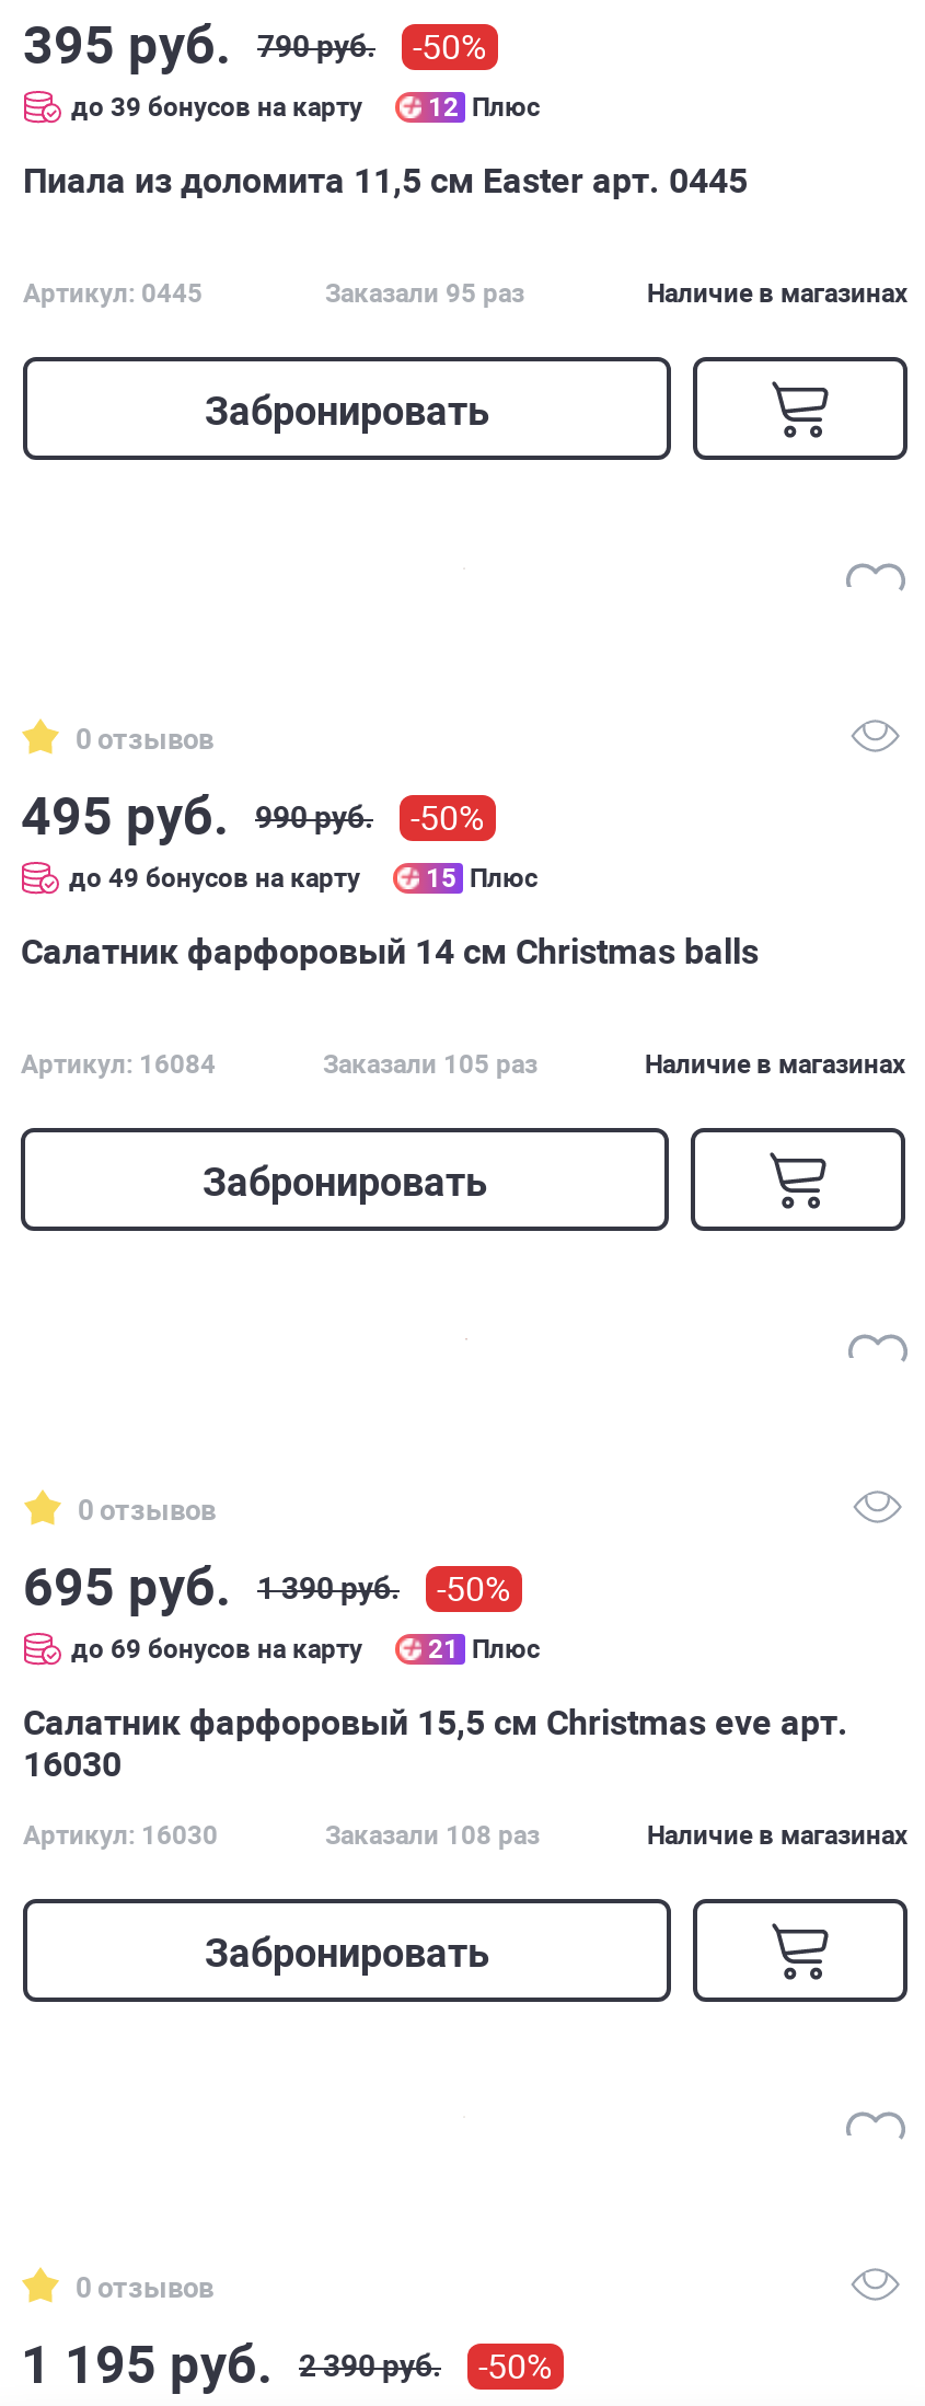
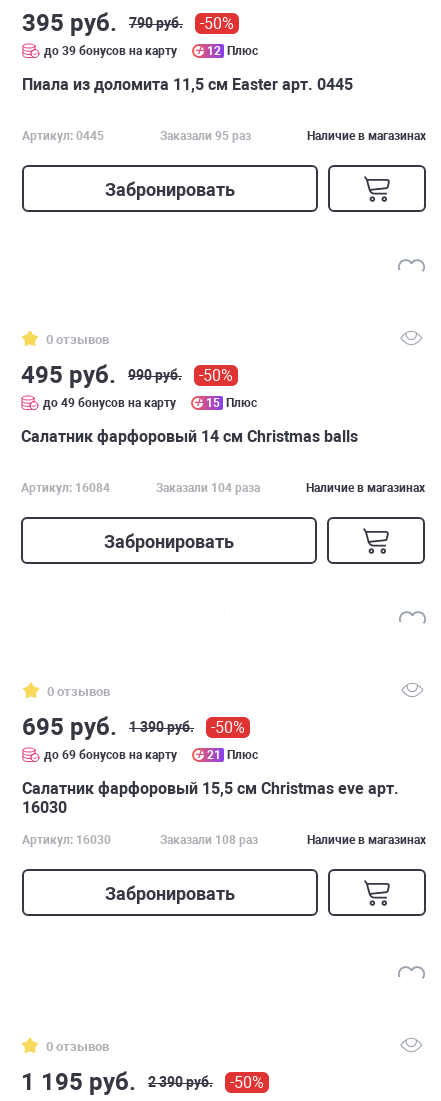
[323,1049,537,1080] Заказали 105 раз -> [156,481,260,495] Заказали 104 раза

